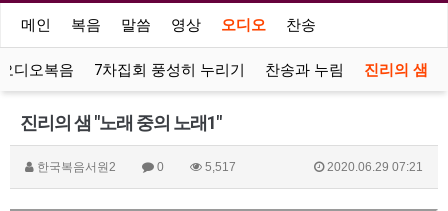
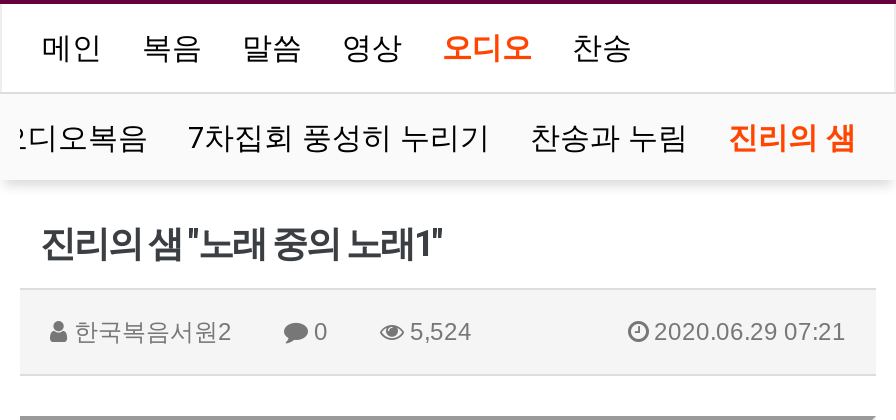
[202,160,236,174] 5,517 -> [404,318,472,346] 5,524

